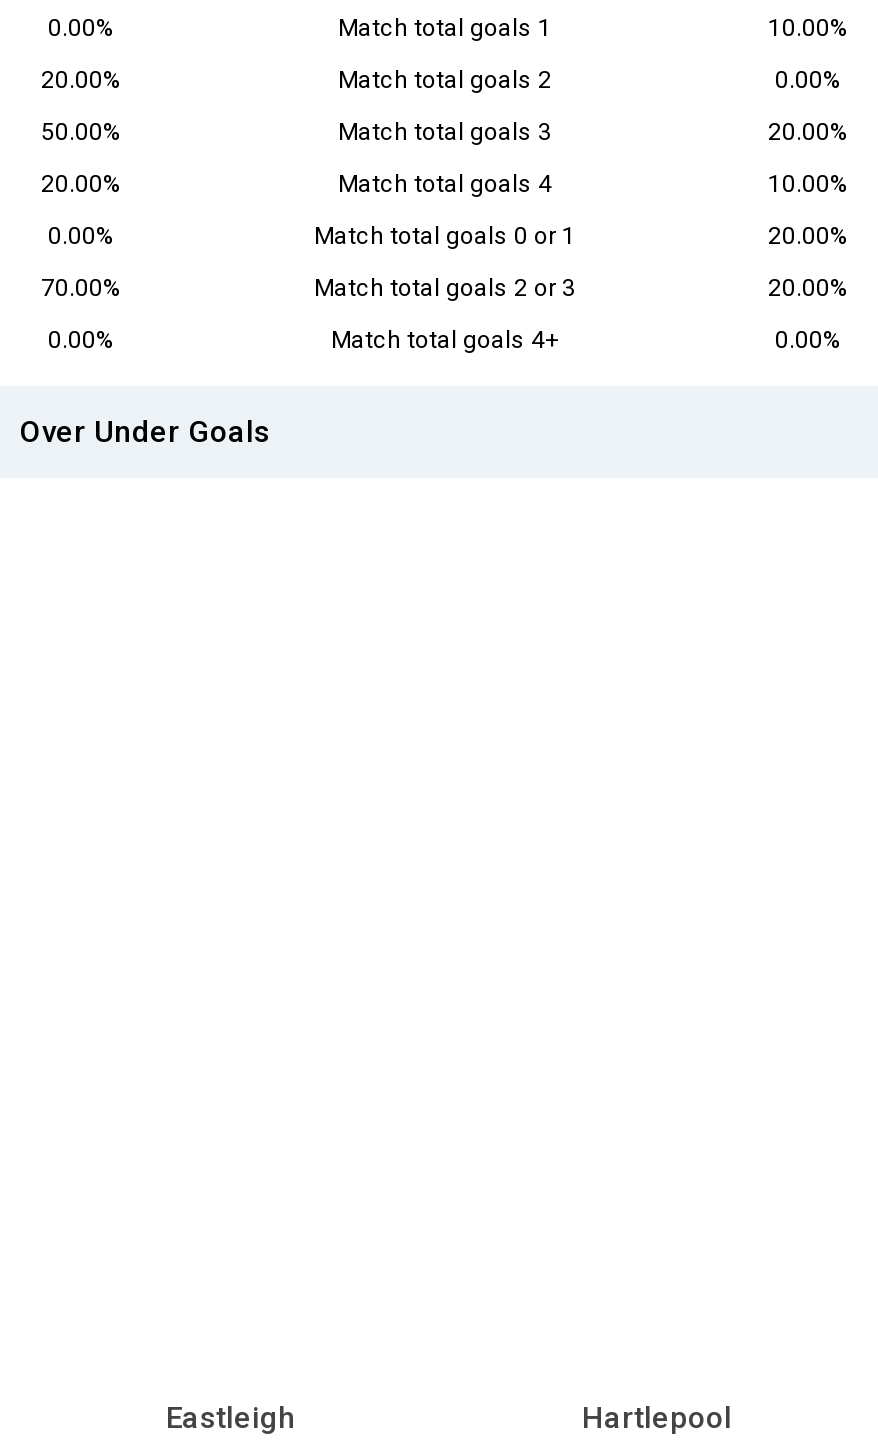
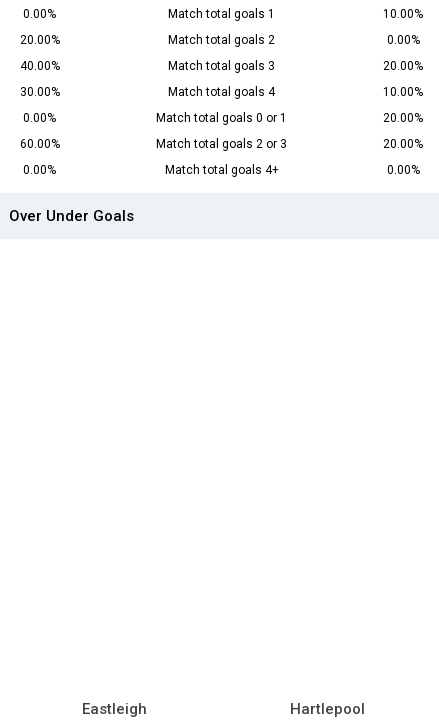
[41,118,121,146] 50.00% -> [19,59,59,73] 40.00%
[41,170,121,198] 20.00% -> [19,85,59,99] 30.00%
[41,274,121,302] 70.00% -> [19,137,59,151] 60.00%

